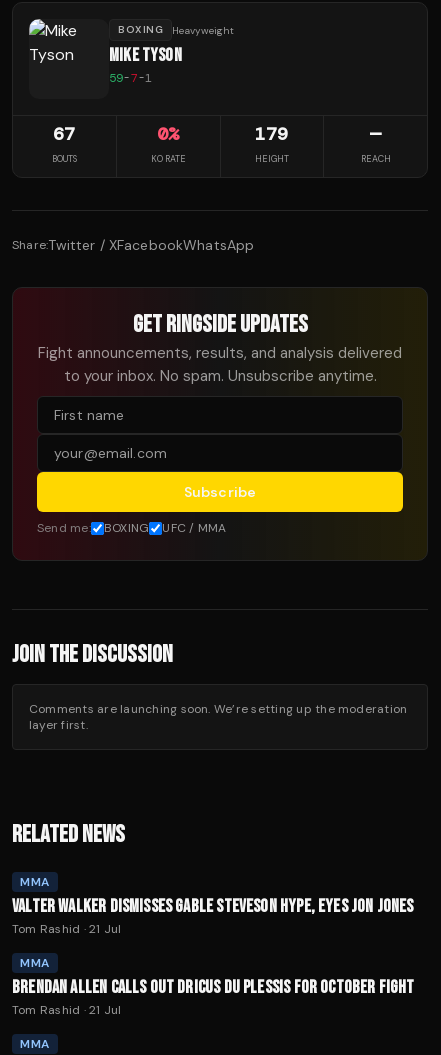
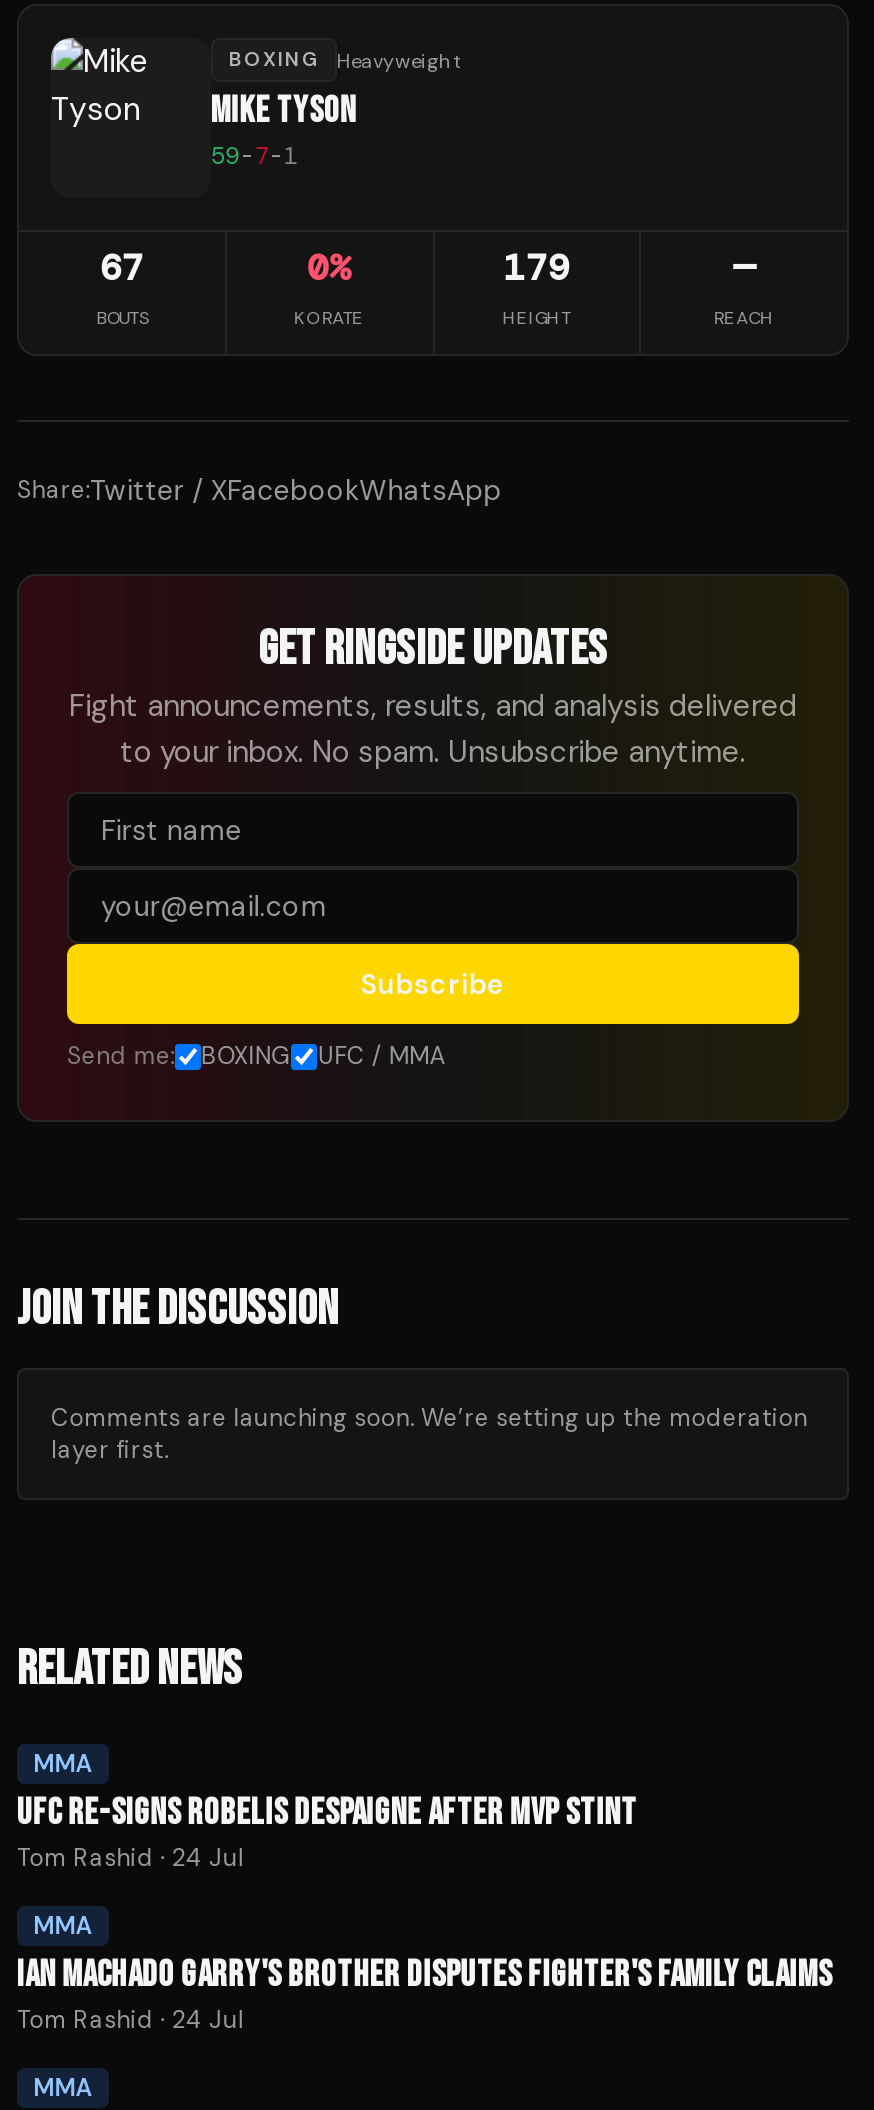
[12,896,414,937] VALTER WALKER DISMISSES GABLE STEVESON HYPE, EYES JON JONES | Tom Rashid · 21 Jul -> [17,1792,638,1874] UFC RE-SIGNS ROBELIS DESPAIGNE AFTER MVP STINT | Tom Rashid · 24 Jul
[12,977,415,1018] BRENDAN ALLEN CALLS OUT DRICUS DU PLESSIS FOR OCTOBER FIGHT | Tom Rashid · 21 Jul -> [17,1954,833,2036] IAN MACHADO GARRY'S BROTHER DISPUTES FIGHTER'S FAMILY CLAIMS | Tom Rashid · 24 Jul

